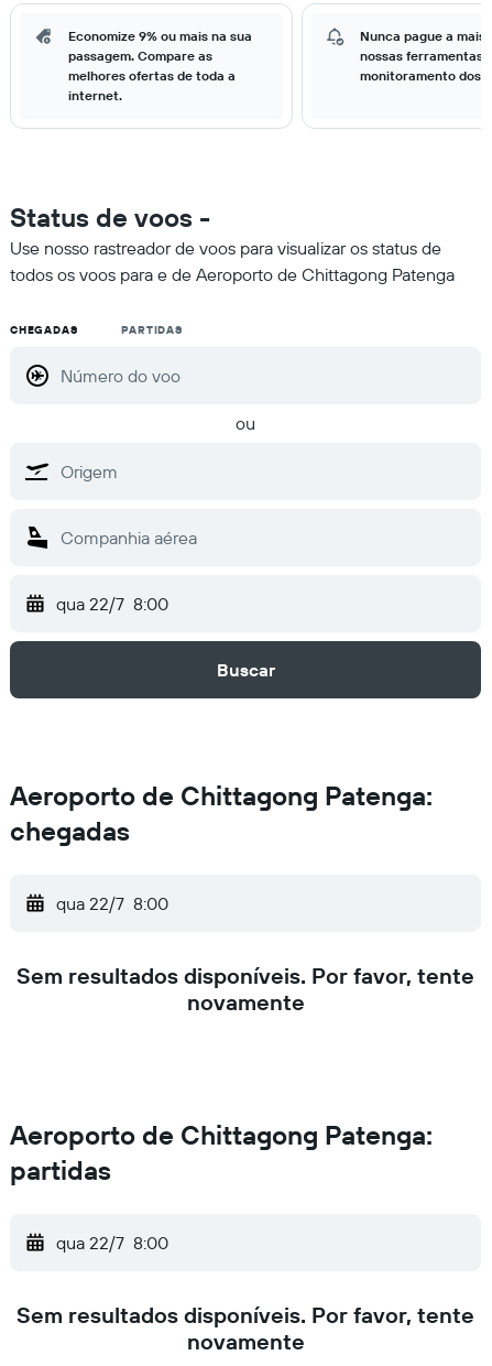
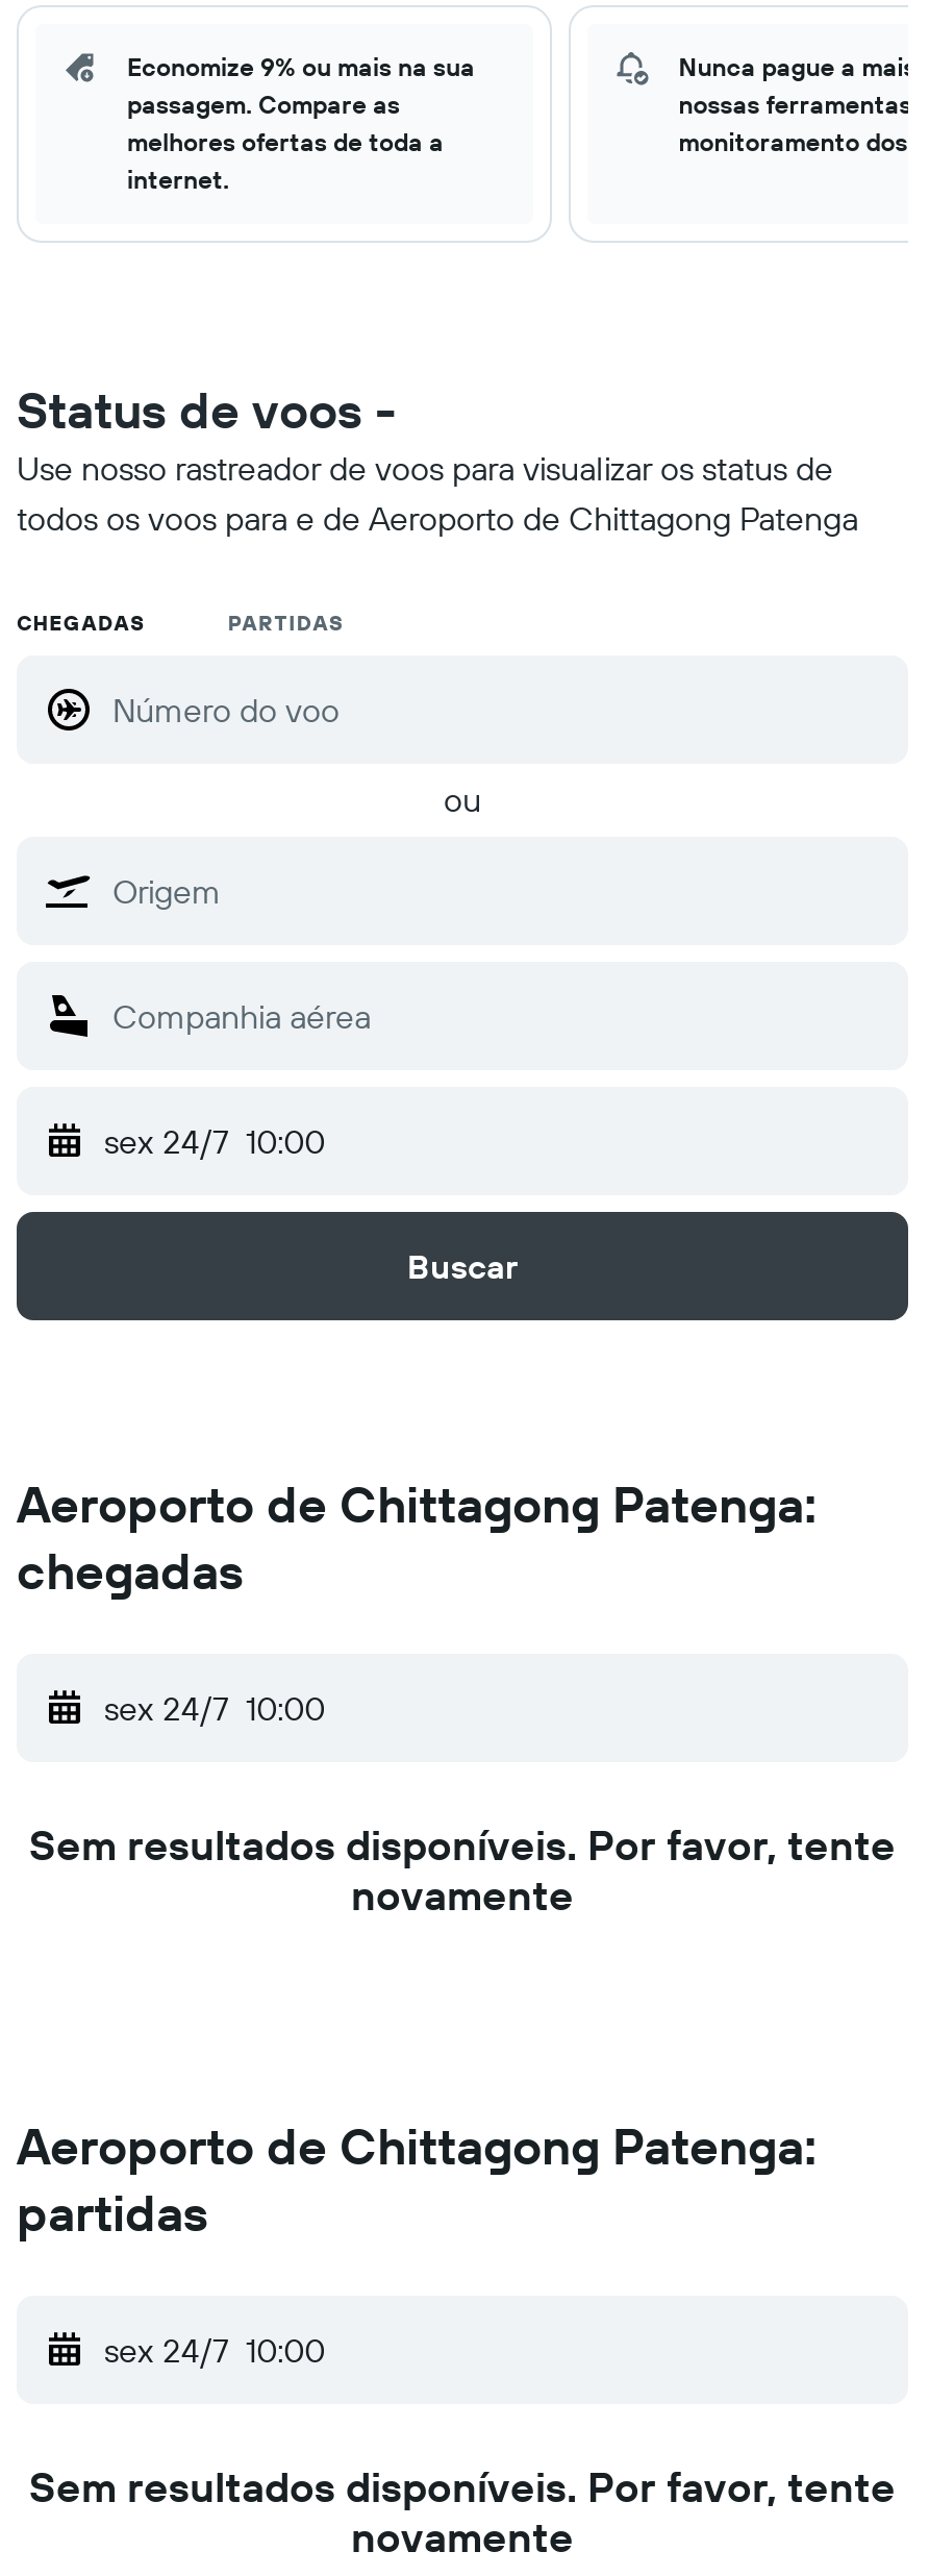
[56,593,168,615] qua 22/7 8:00 -> [104,1120,325,1162] sex 24/7 10:00
[56,892,168,914] qua 22/7 8:00 -> [104,1687,325,1729] sex 24/7 10:00
[56,1232,168,1254] qua 22/7 8:00 -> [104,2329,325,2371] sex 24/7 10:00

